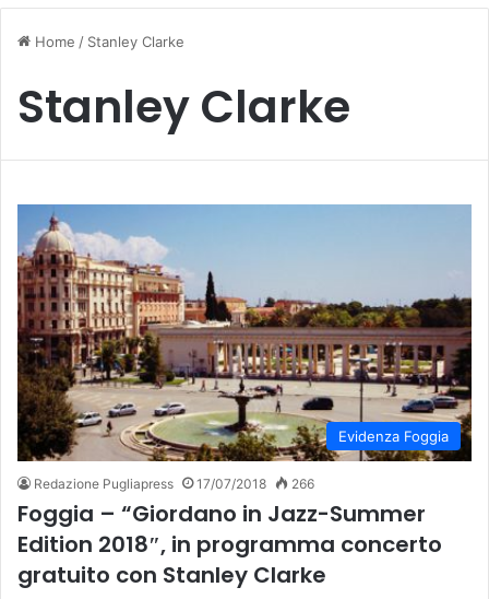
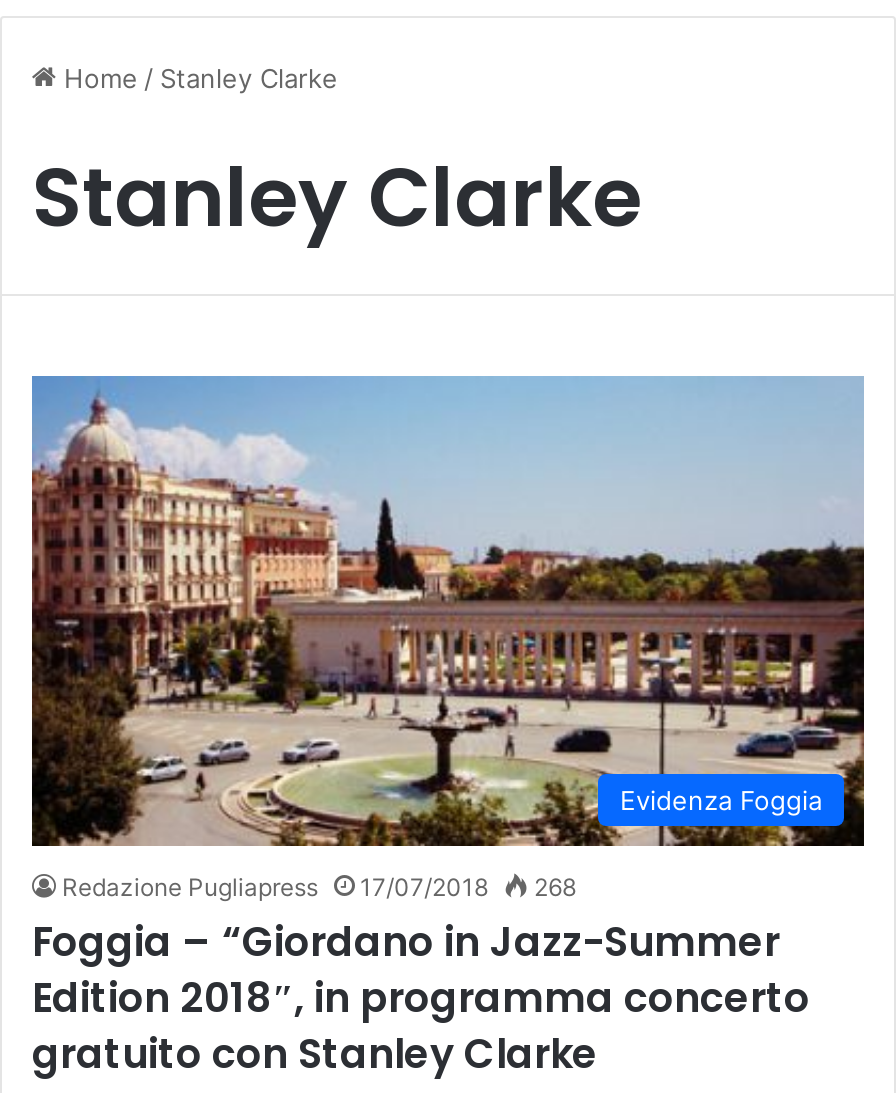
[34,475,314,492] Redazione Pugliapress 17/07/2018 266 -> [62,872,576,902] Redazione Pugliapress 17/07/2018 268

